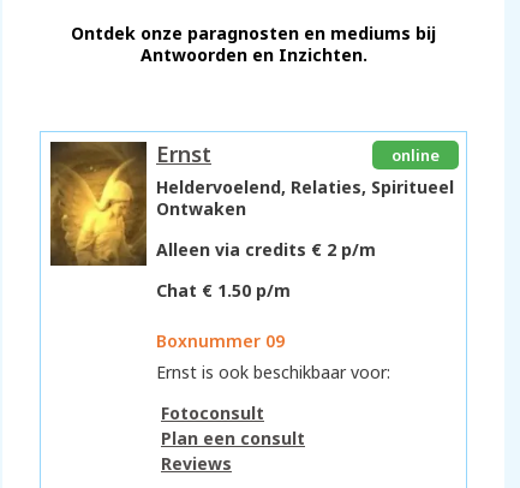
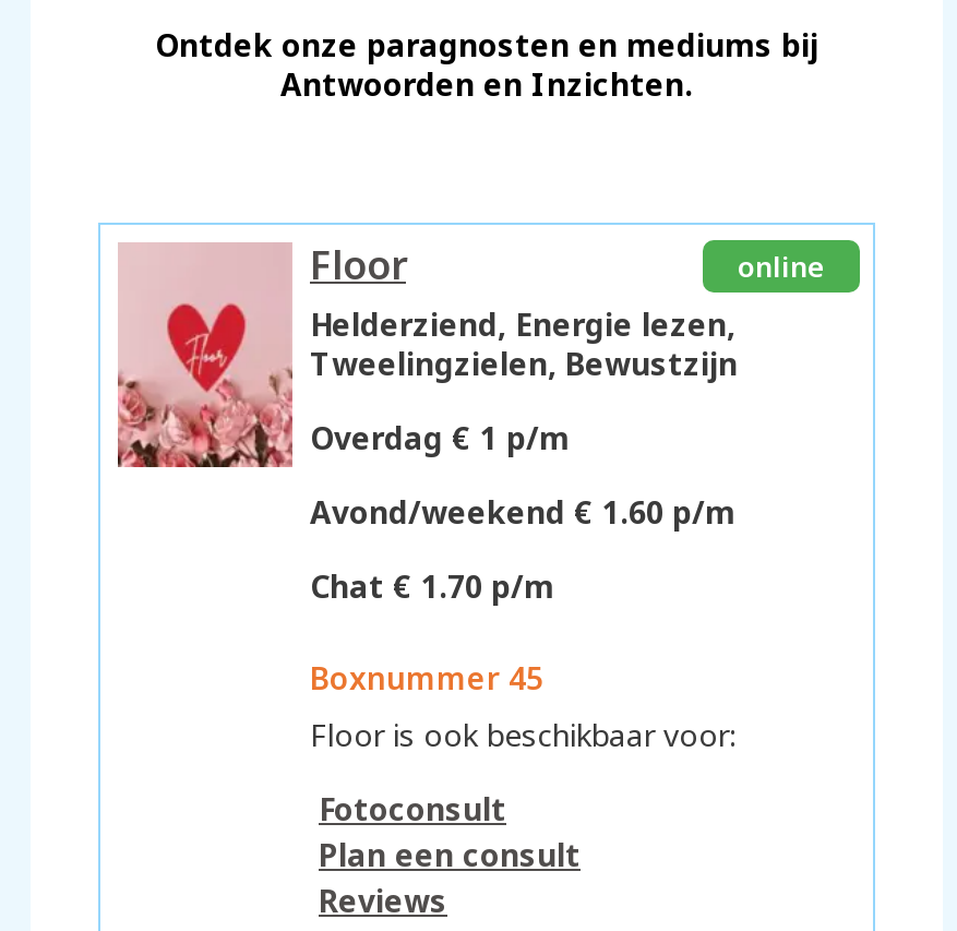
[49,139,454,383] [image] | Ernst | Heldervoelend, Relaties, Spiritueel | Ontwaken | Alleen via credits € 2 p/m | Chat € 1.50 p/m | Boxnummer 09 | Ernst is ook beschikbaar voor: -> [116,238,738,755] [image] | Floor | Helderziend, Energie lezen, | Tweelingzielen, Bewustzijn | Overdag € 1 p/m | Avond/weekend € 1.60 p/m | Chat € 1.70 p/m | Boxnummer 45 | Floor is ook beschikbaar voor:

